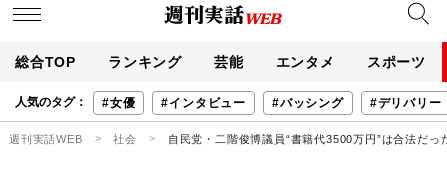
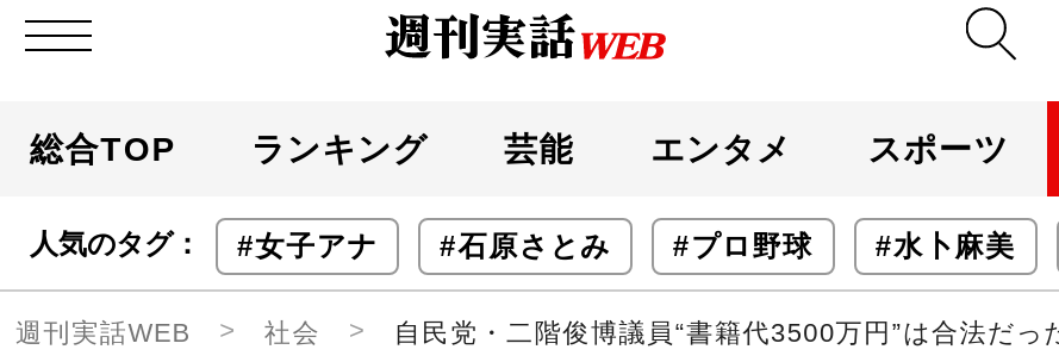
[102,96,442,110] #女優 | #インタビュー | #バッシング | #デリバリー -> [237,230,1016,263] #女子アナ | #石原さとみ | #プロ野球 | #水卜麻美

